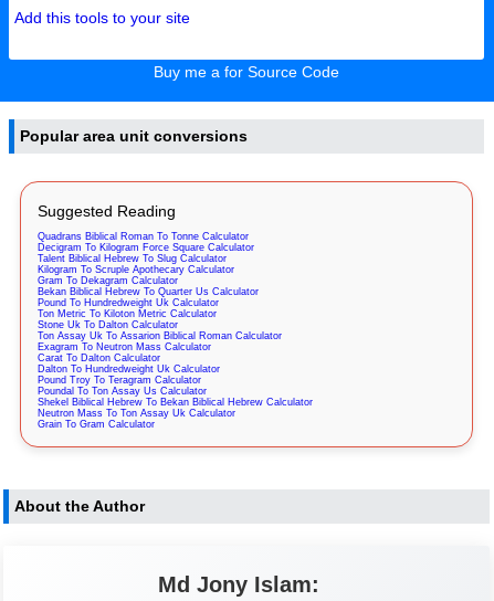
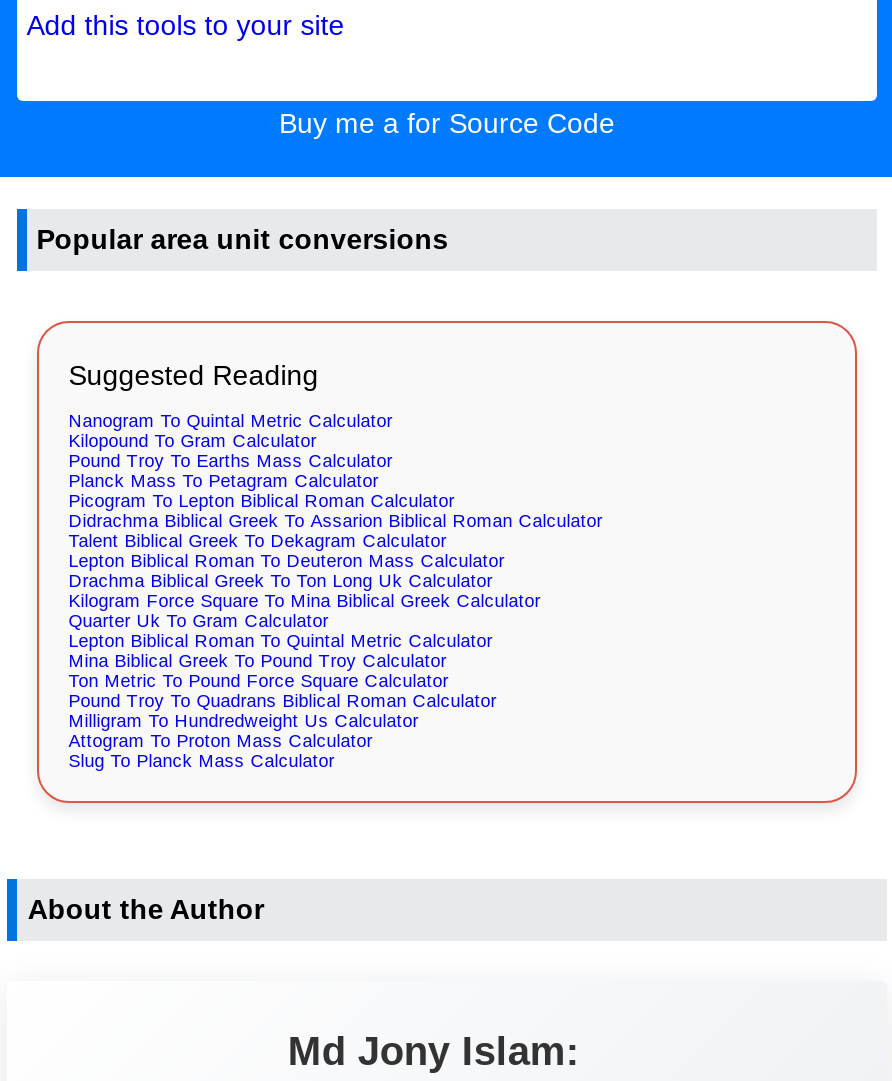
[37,231,313,429] Quadrans Biblical Roman To Tonne Calculator | Decigram To Kilogram Force Square Calculator | Talent Biblical Hebrew To Slug Calculator | Kilogram To Scruple Apothecary Calculator | Gram To Dekagram Calculator | Bekan Biblical Hebrew To Quarter Us Calculator | Pound To Hundredweight Uk Calculator | Ton Metric To Kiloton Metric Calculator | Stone Uk To Dalton Calculator | Ton Assay Uk To Assarion Biblical Roman Calculator | Exagram To Neutron Mass Calculator | Carat To Dalton Calculator | Dalton To Hundredweight Uk Calculator | Pound Troy To Teragram Calculator | Poundal To Ton Assay Us Calculator | Shekel Biblical Hebrew To Bekan Biblical Hebrew Calculator | Neutron Mass To Ton Assay Uk Calculator | Grain To Gram Calculator -> [69,410,603,770] Nanogram To Quintal Metric Calculator | Kilopound To Gram Calculator | Pound Troy To Earths Mass Calculator | Planck Mass To Petagram Calculator | Picogram To Lepton Biblical Roman Calculator | Didrachma Biblical Greek To Assarion Biblical Roman Calculator | Talent Biblical Greek To Dekagram Calculator | Lepton Biblical Roman To Deuteron Mass Calculator | Drachma Biblical Greek To Ton Long Uk Calculator | Kilogram Force Square To Mina Biblical Greek Calculator | Quarter Uk To Gram Calculator | Lepton Biblical Roman To Quintal Metric Calculator | Mina Biblical Greek To Pound Troy Calculator | Ton Metric To Pound Force Square Calculator | Pound Troy To Quadrans Biblical Roman Calculator | Milligram To Hundredweight Us Calculator | Attogram To Proton Mass Calculator | Slug To Planck Mass Calculator

